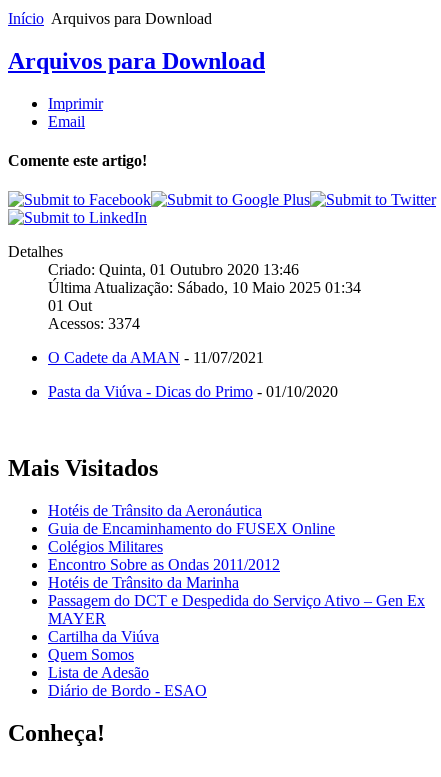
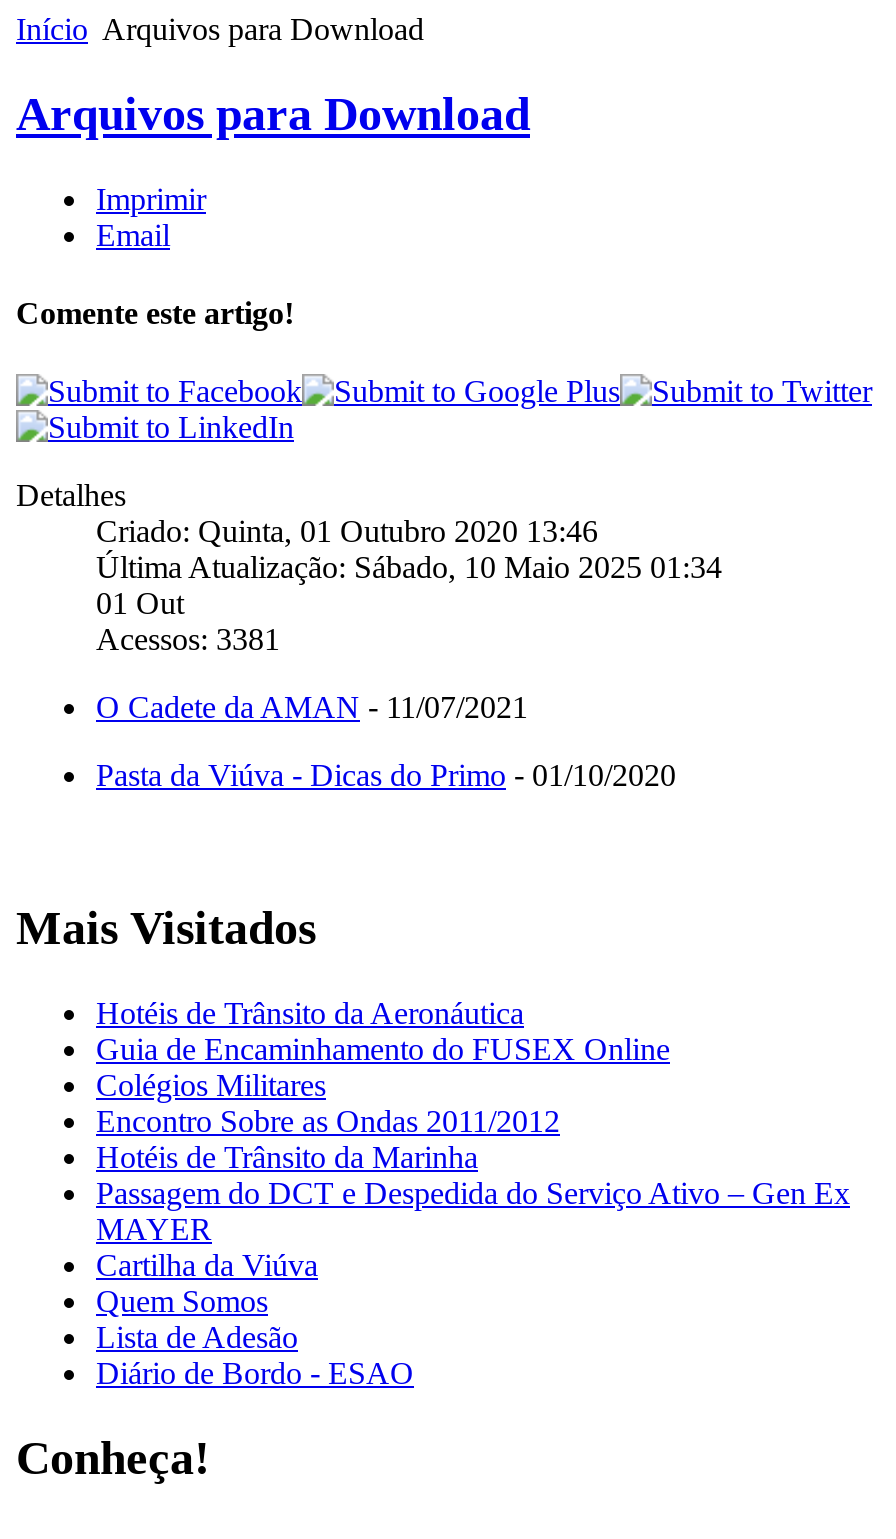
[48,315,140,332] Acessos: 3374 -> [96,623,280,657] Acessos: 3381

